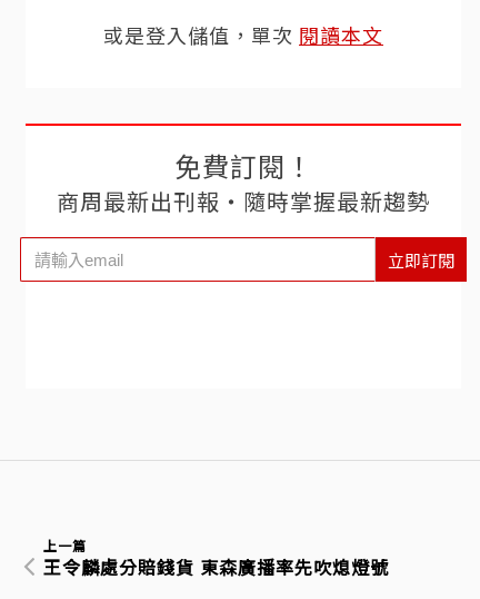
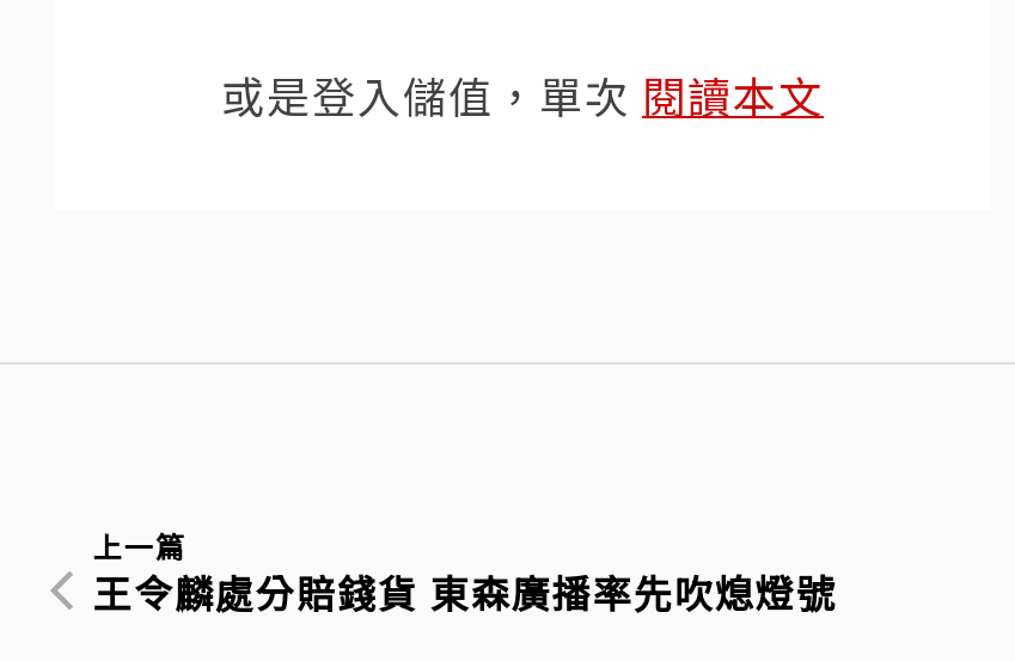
[57,146,454,271] 免費訂閱！ | 商周最新出刊報‧隨時掌握最新趨勢 | 立即訂閱 -> none

